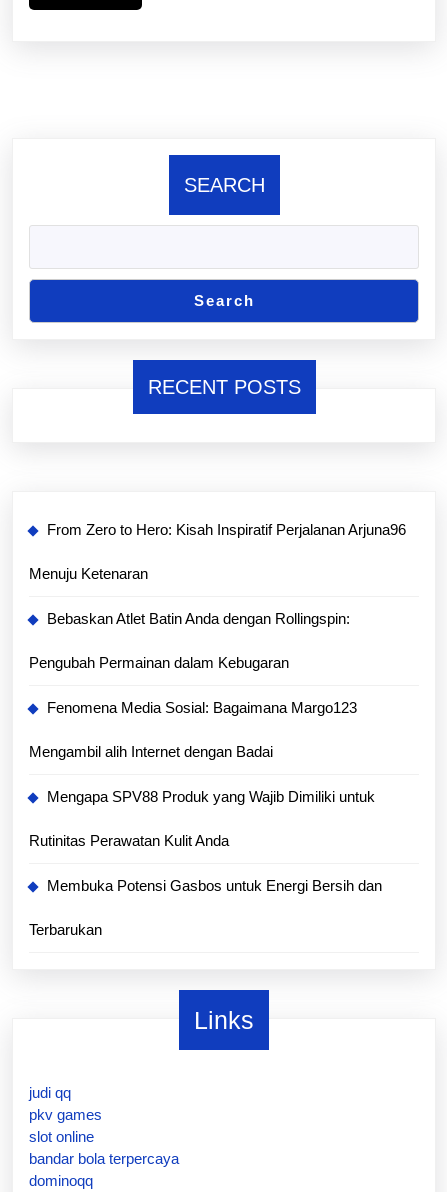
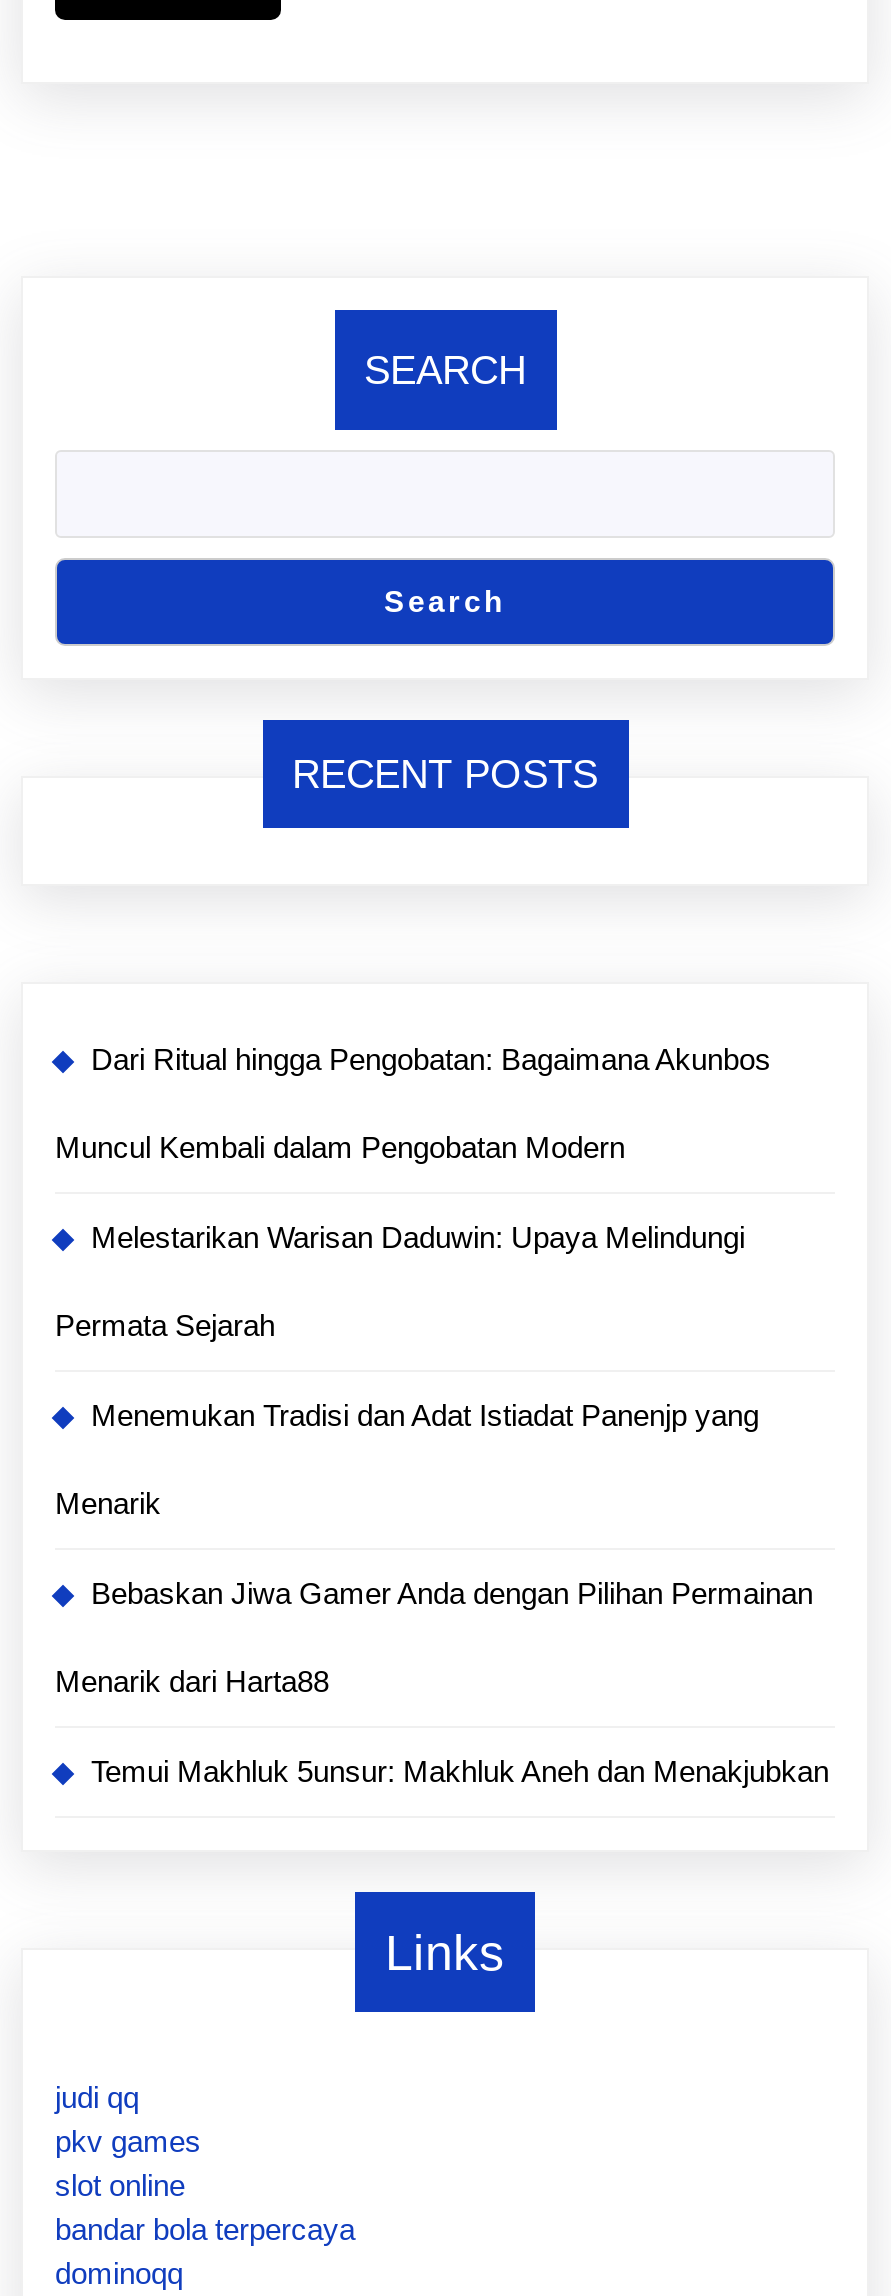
[29,521,406,938] From Zero to Hero: Kisah Inspiratif Perjalanan Arjuna96 | Menuju Ketenaran | Bebaskan Atlet Batin Anda dengan Rollingspin: | Pengubah Permainan dalam Kebugaran | Fenomena Media Sosial: Bagaimana Margo123 | Mengambil alih Internet dengan Badai | Mengapa SPV88 Produk yang Wajib Dimiliki untuk | Rutinitas Perawatan Kulit Anda | Membuka Potensi Gasbos untuk Energi Bersih dan | Terbarukan -> [55,1042,829,1788] Dari Ritual hingga Pengobatan: Bagaimana Akunbos | Muncul Kembali dalam Pengobatan Modern | Melestarikan Warisan Daduwin: Upaya Melindungi | Permata Sejarah | Menemukan Tradisi dan Adat Istiadat Panenjp yang | Menarik | Bebaskan Jiwa Gamer Anda dengan Pilihan Permainan | Menarik dari Harta88 | Temui Makhluk 5unsur: Makhluk Aneh dan Menakjubkan

